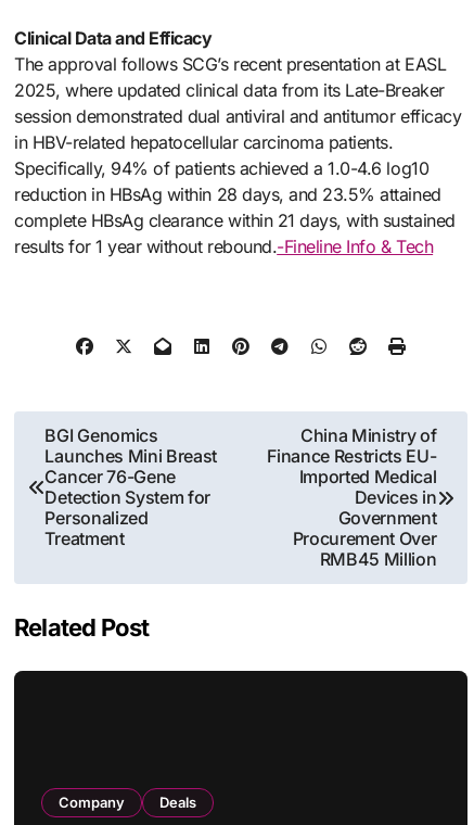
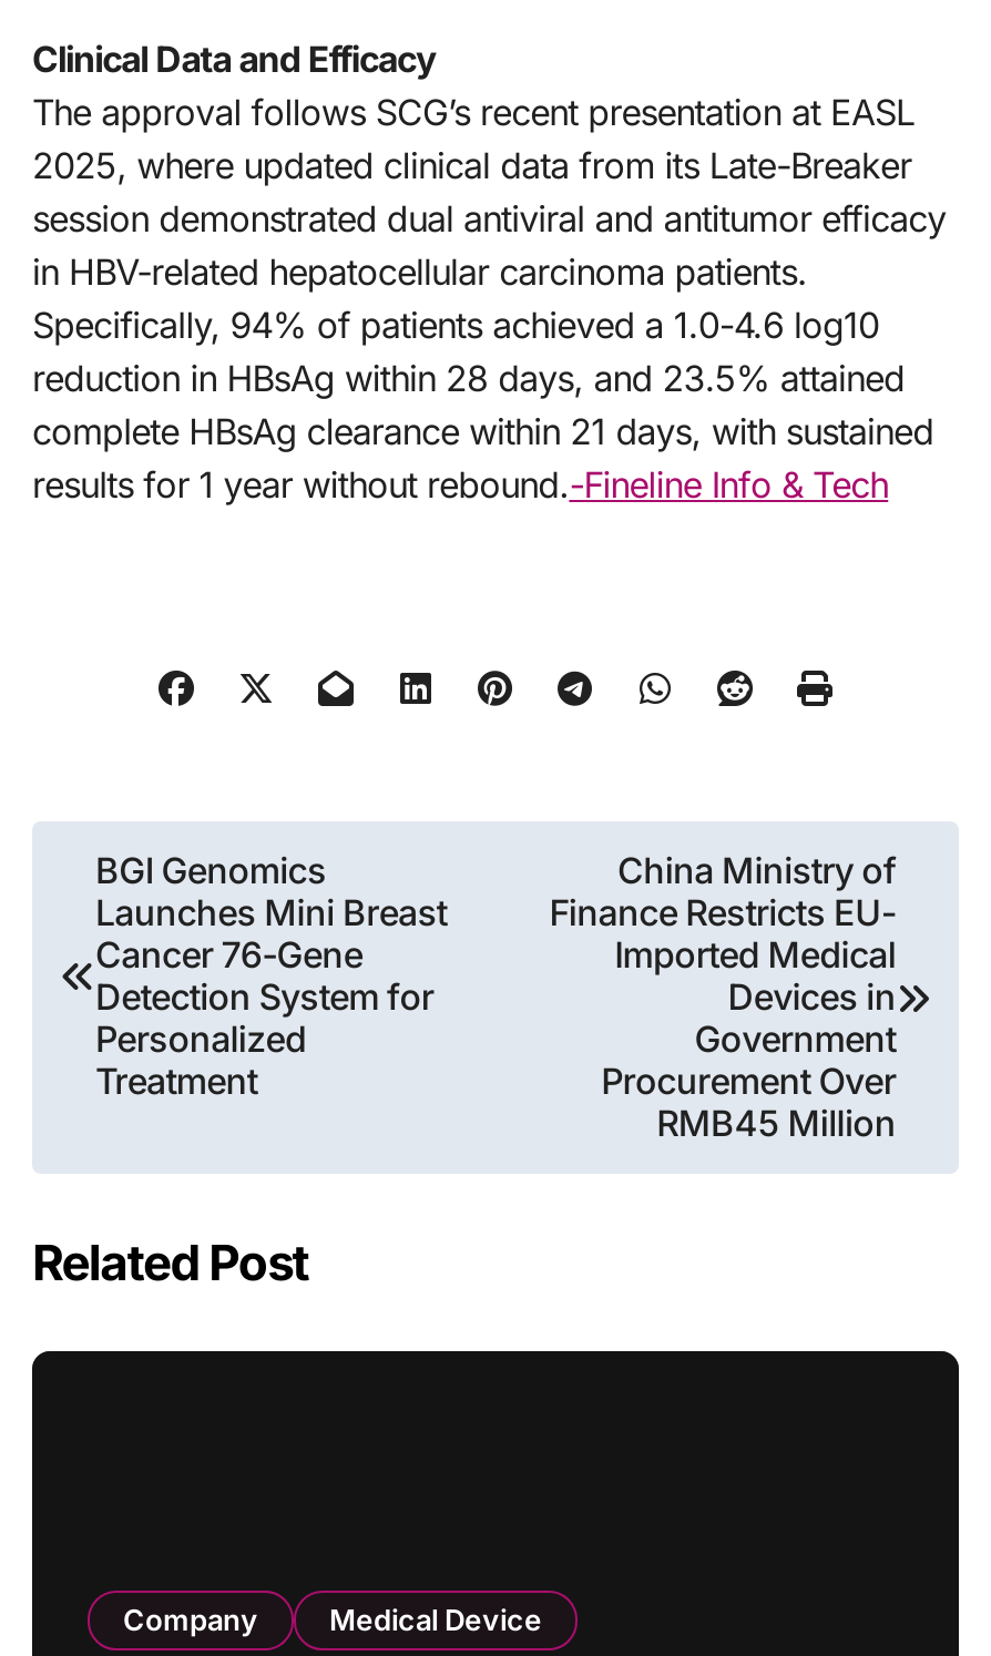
[159,793,196,811] Deals -> [329,1601,542,1637] Medical Device

